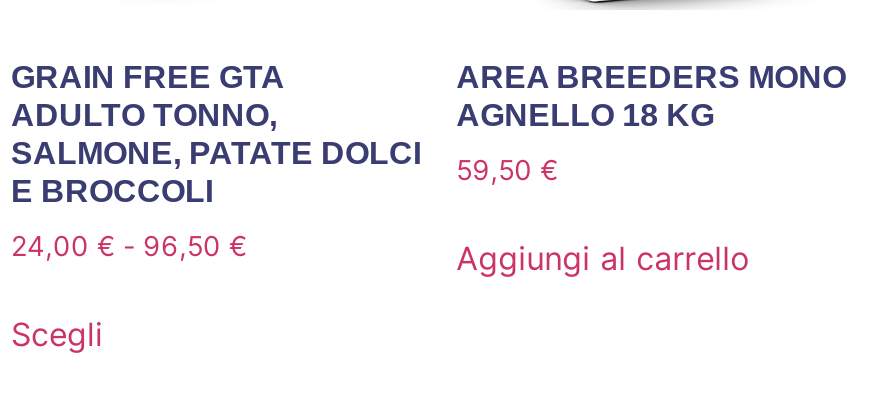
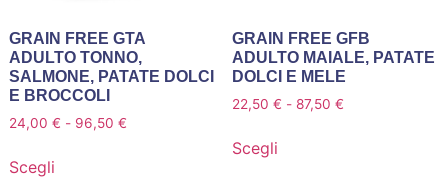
[456,59,846,131] AREA BREEDERS MONO | AGNELLO 18 KG -> [232,29,435,84] GRAIN FREE GFB | ADULTO MAIALE, PATATE | DOLCI E MELE
[456,153,558,185] 59,50 € -> [232,95,344,111] 22,50 € - 87,50 €
[456,239,750,279] Aggiungi al carrello -> [232,138,278,158] Scegli

